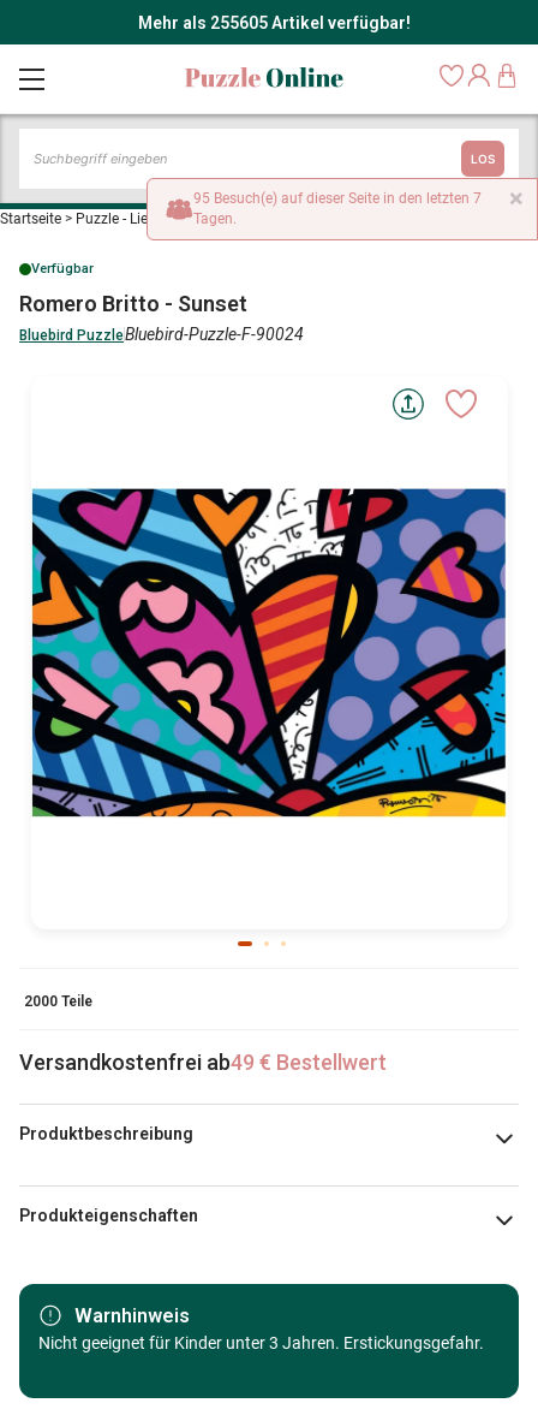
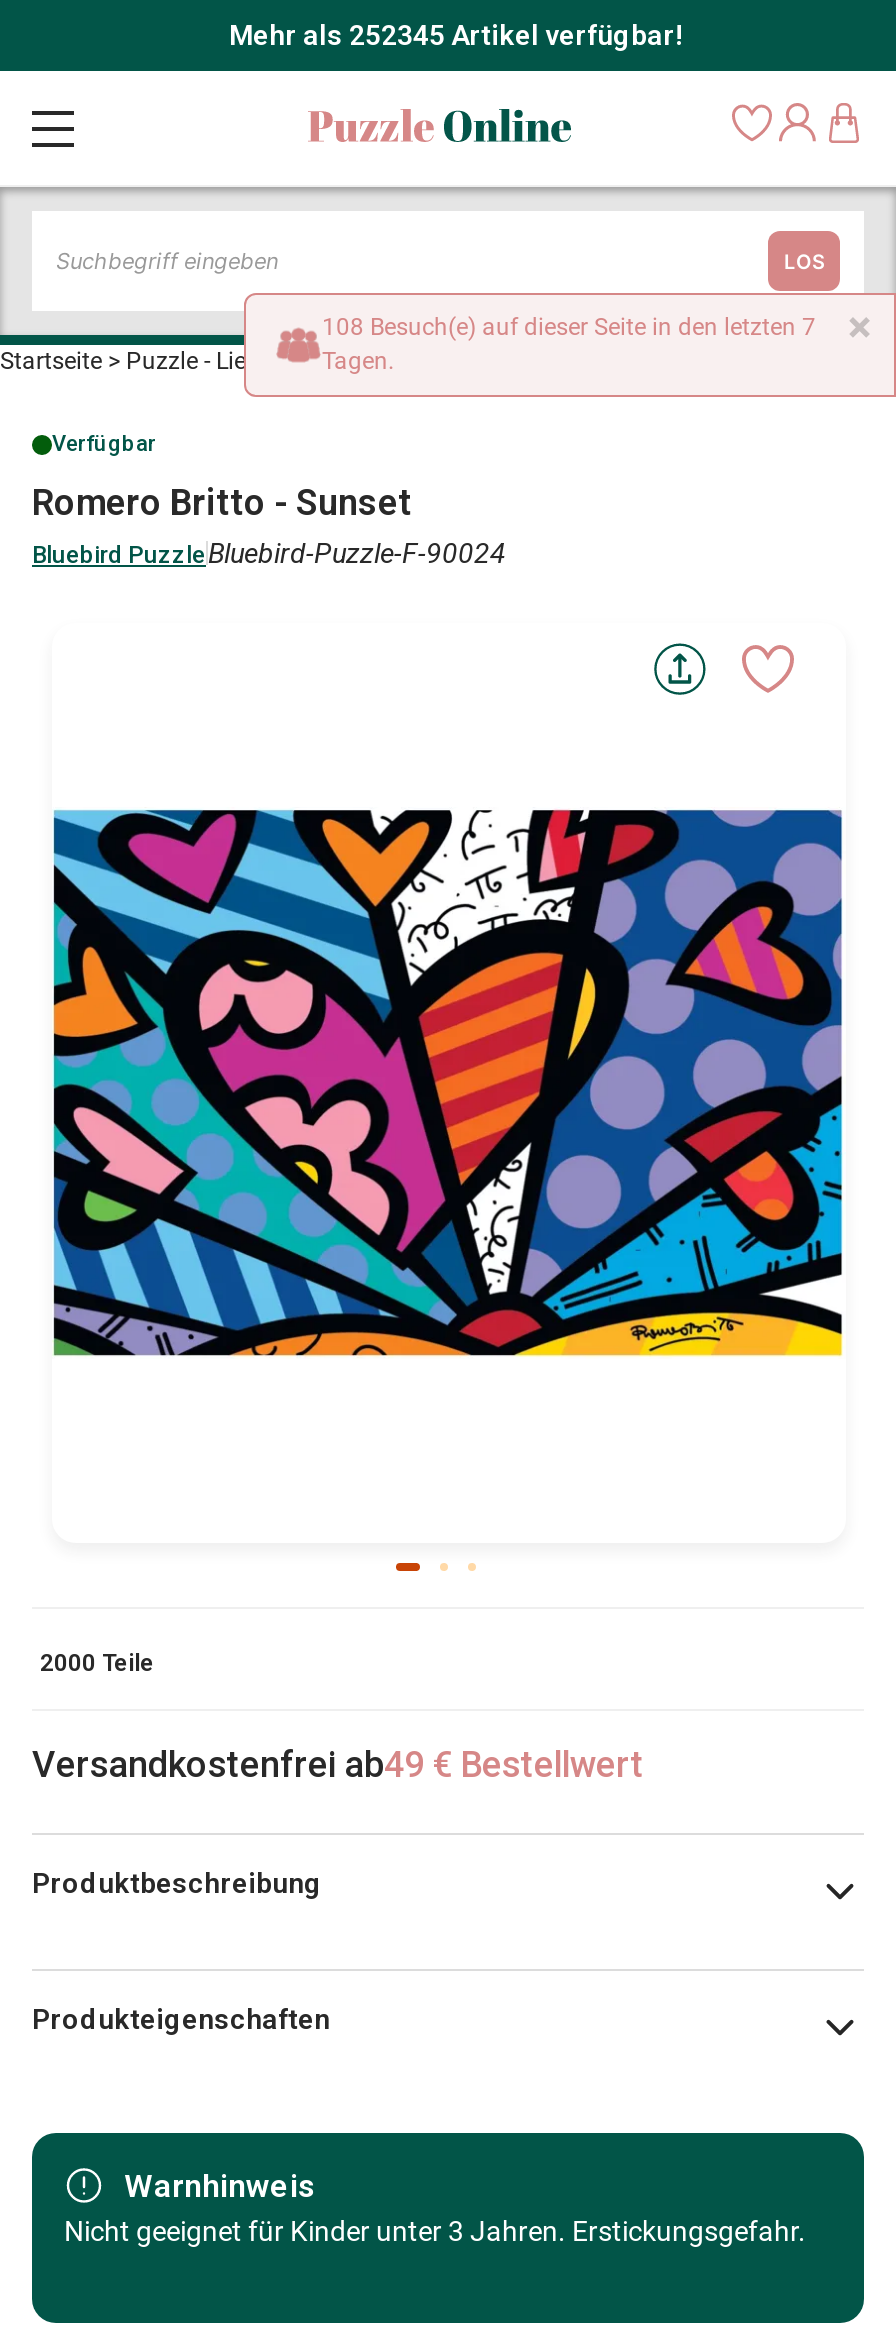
[138,13,410,32] Mehr als 255605 Artikel verfügbar! -> [229,19,683,51] Mehr als 252345 Artikel verfügbar!
[193,190,482,207] 95 Besuch(e) auf dieser Seite in den letzten 7 -> [322,313,816,341] 108 Besuch(e) auf dieser Seite in den letzten 7

